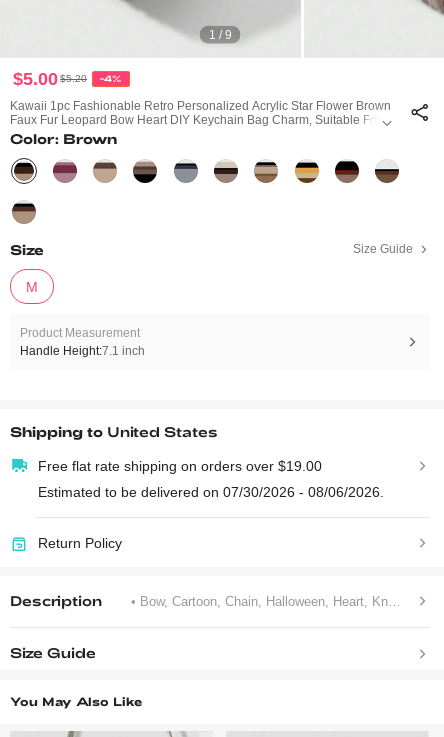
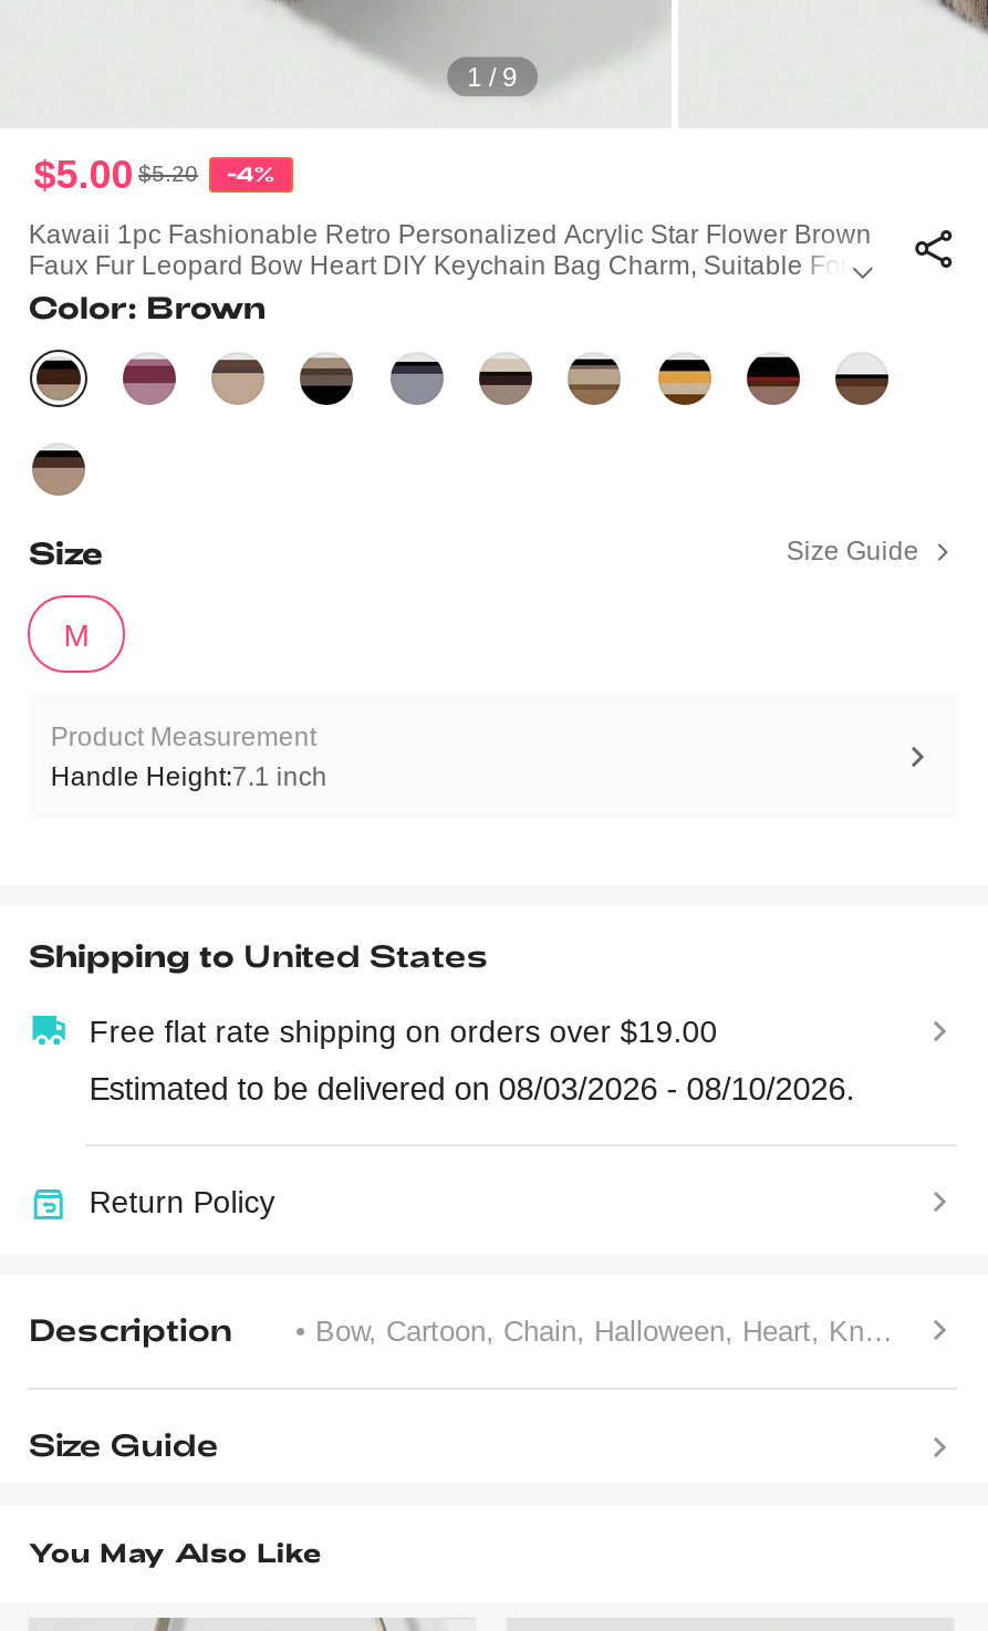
[38,484,384,500] Estimated to be delivered on 07/30/2026 - 08/06/2026. -> [89,1071,855,1106] Estimated to be delivered on 08/03/2026 - 08/10/2026.

